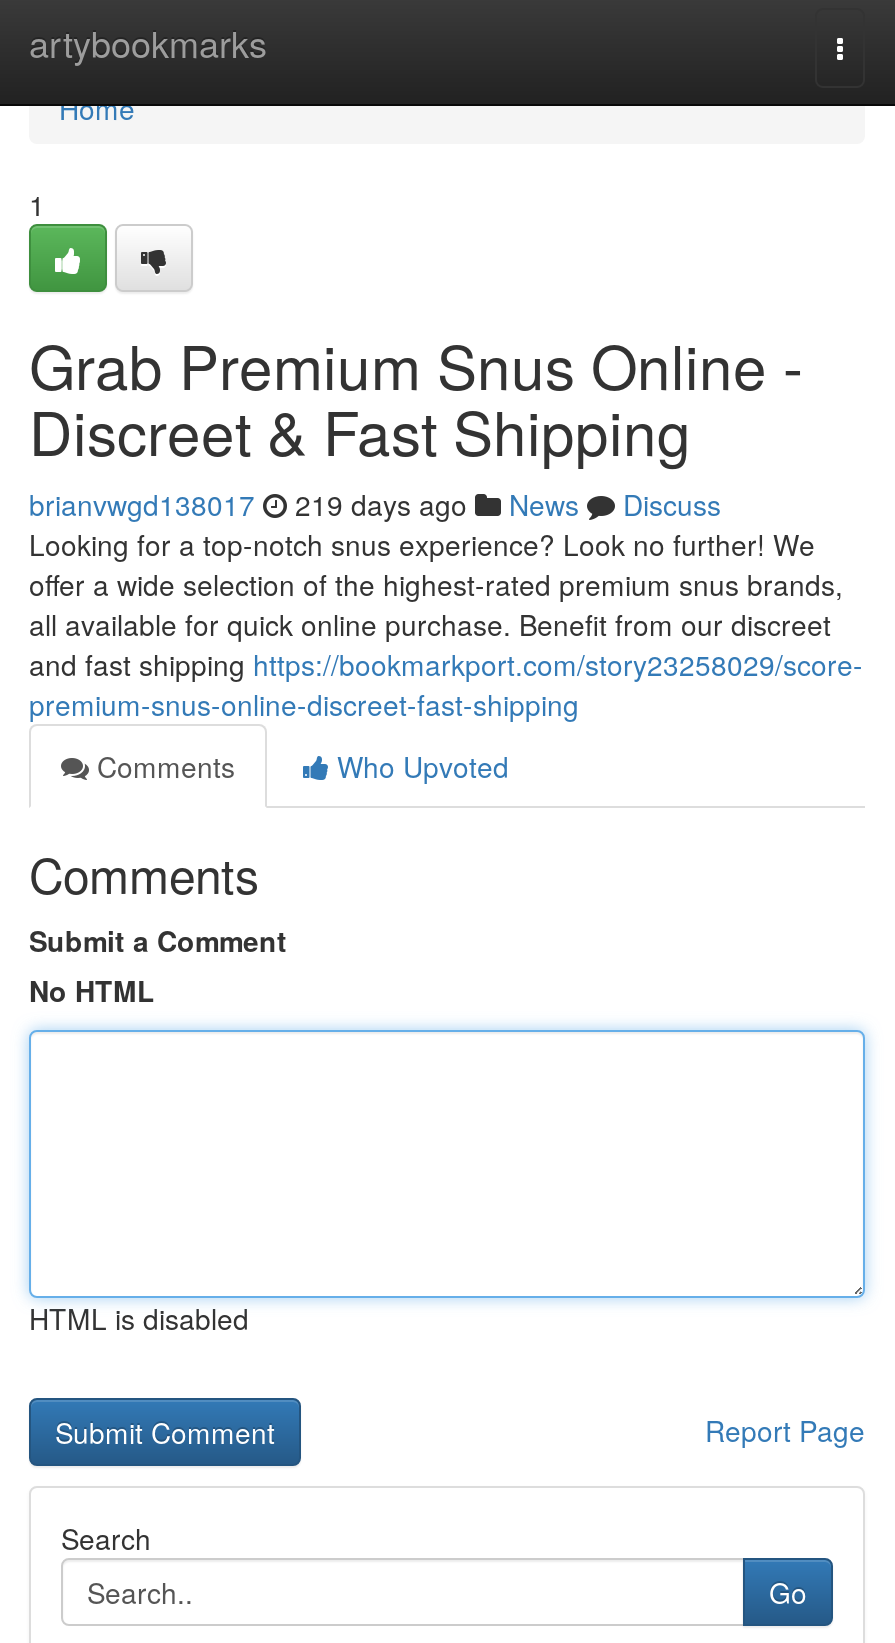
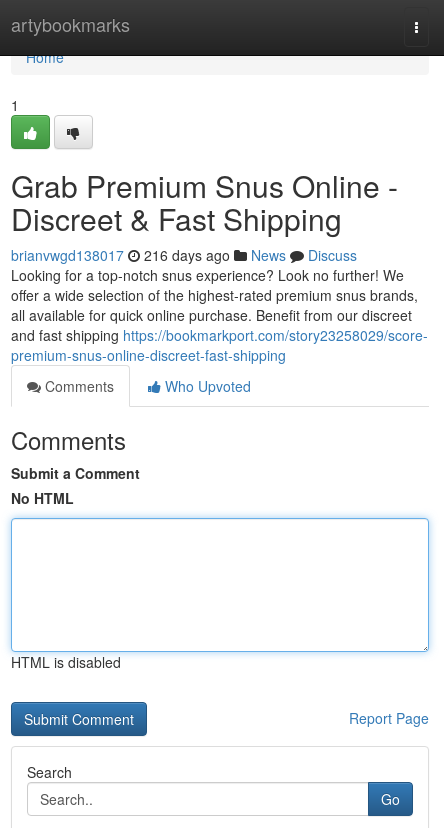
[29,484,721,524] brianvwgd138017 219 days ago News Discuss -> [11,245,357,265] brianvwgd138017 216 days ago News Discuss

